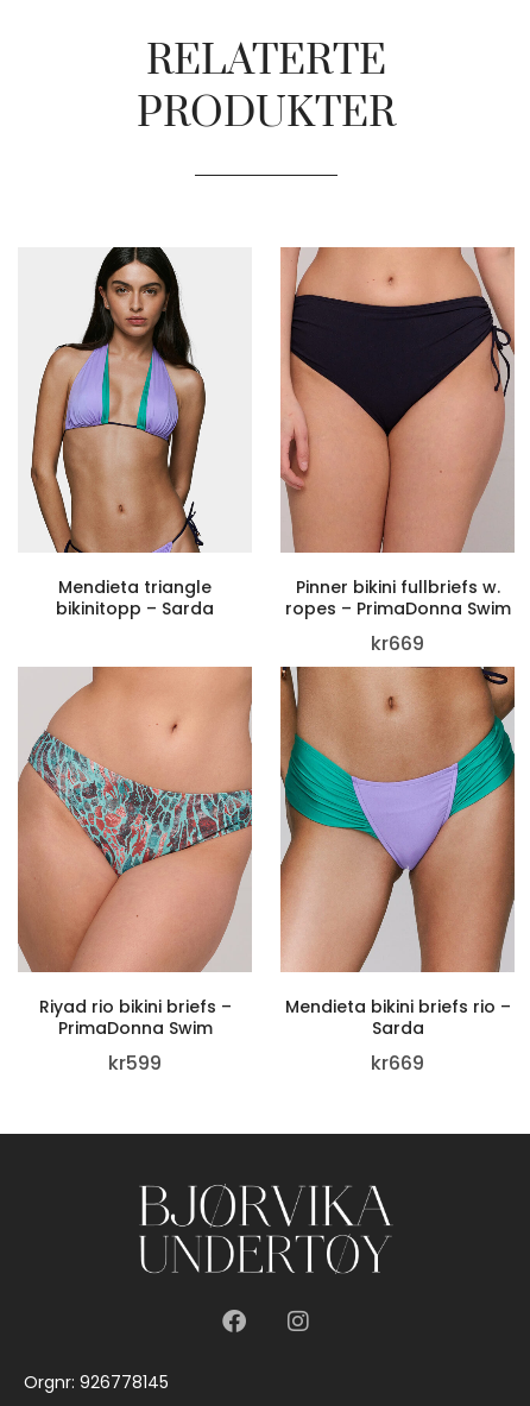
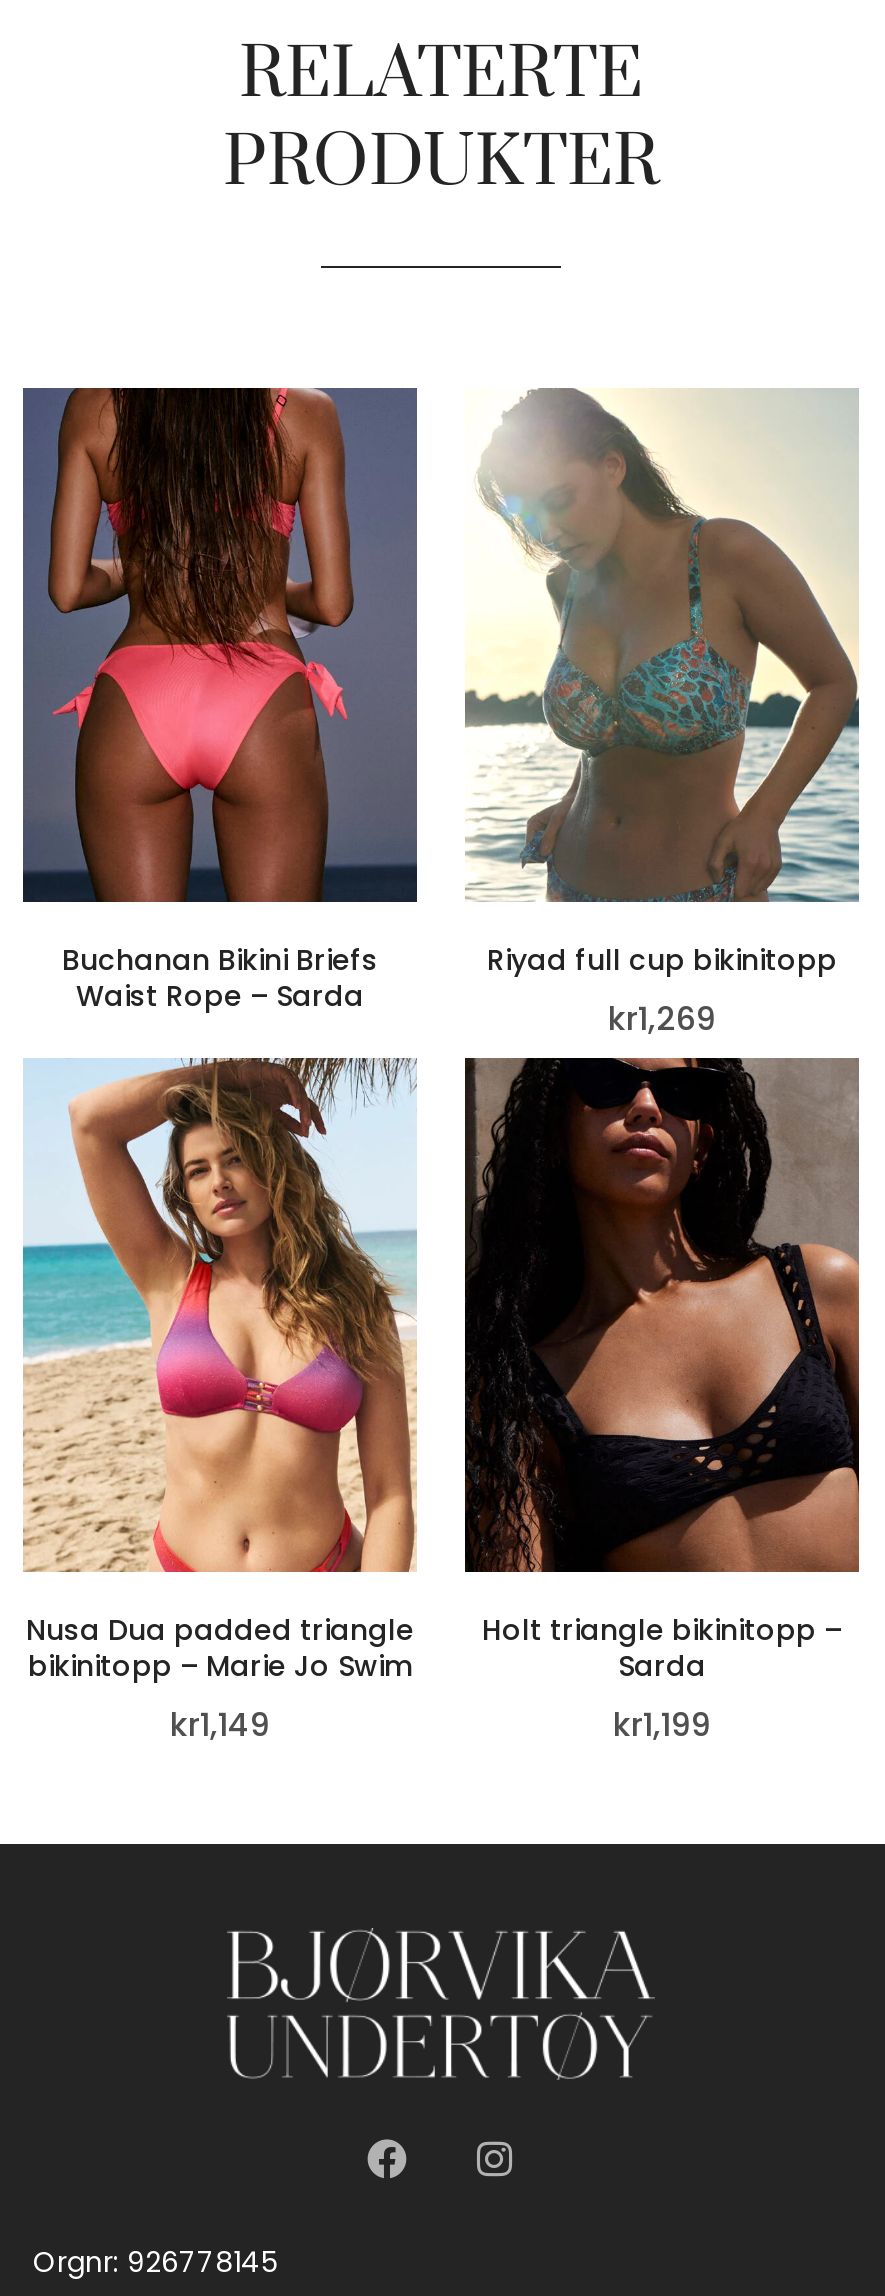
[18,247,252,620] [image] | Mendieta triangle | bikinitopp – Sarda -> [21,386,419,1015] [image] | Buchanan Bikini Briefs | Waist Rope – Sarda
[279,246,515,657] [image] | Pinner bikini fullbriefs w. | ropes – PrimaDonna Swim | kr669 -> [465,388,859,1041] [image] | Riyad full cup bikinitopp | kr1,269
[17,666,253,1076] [image] | Riyad rio bikini briefs – | PrimaDonna Swim | kr599 -> [21,1056,417,1747] [image] | Nusa Dua padded triangle | bikinitopp – Marie Jo Swim | kr1,149
[279,666,516,1018] [image] | Mendieta bikini briefs rio – -> [463,1056,859,1649] [image] | Holt triangle bikinitopp –
[371,1049,424,1076] kr669 -> [613,1701,711,1747] kr1,199

